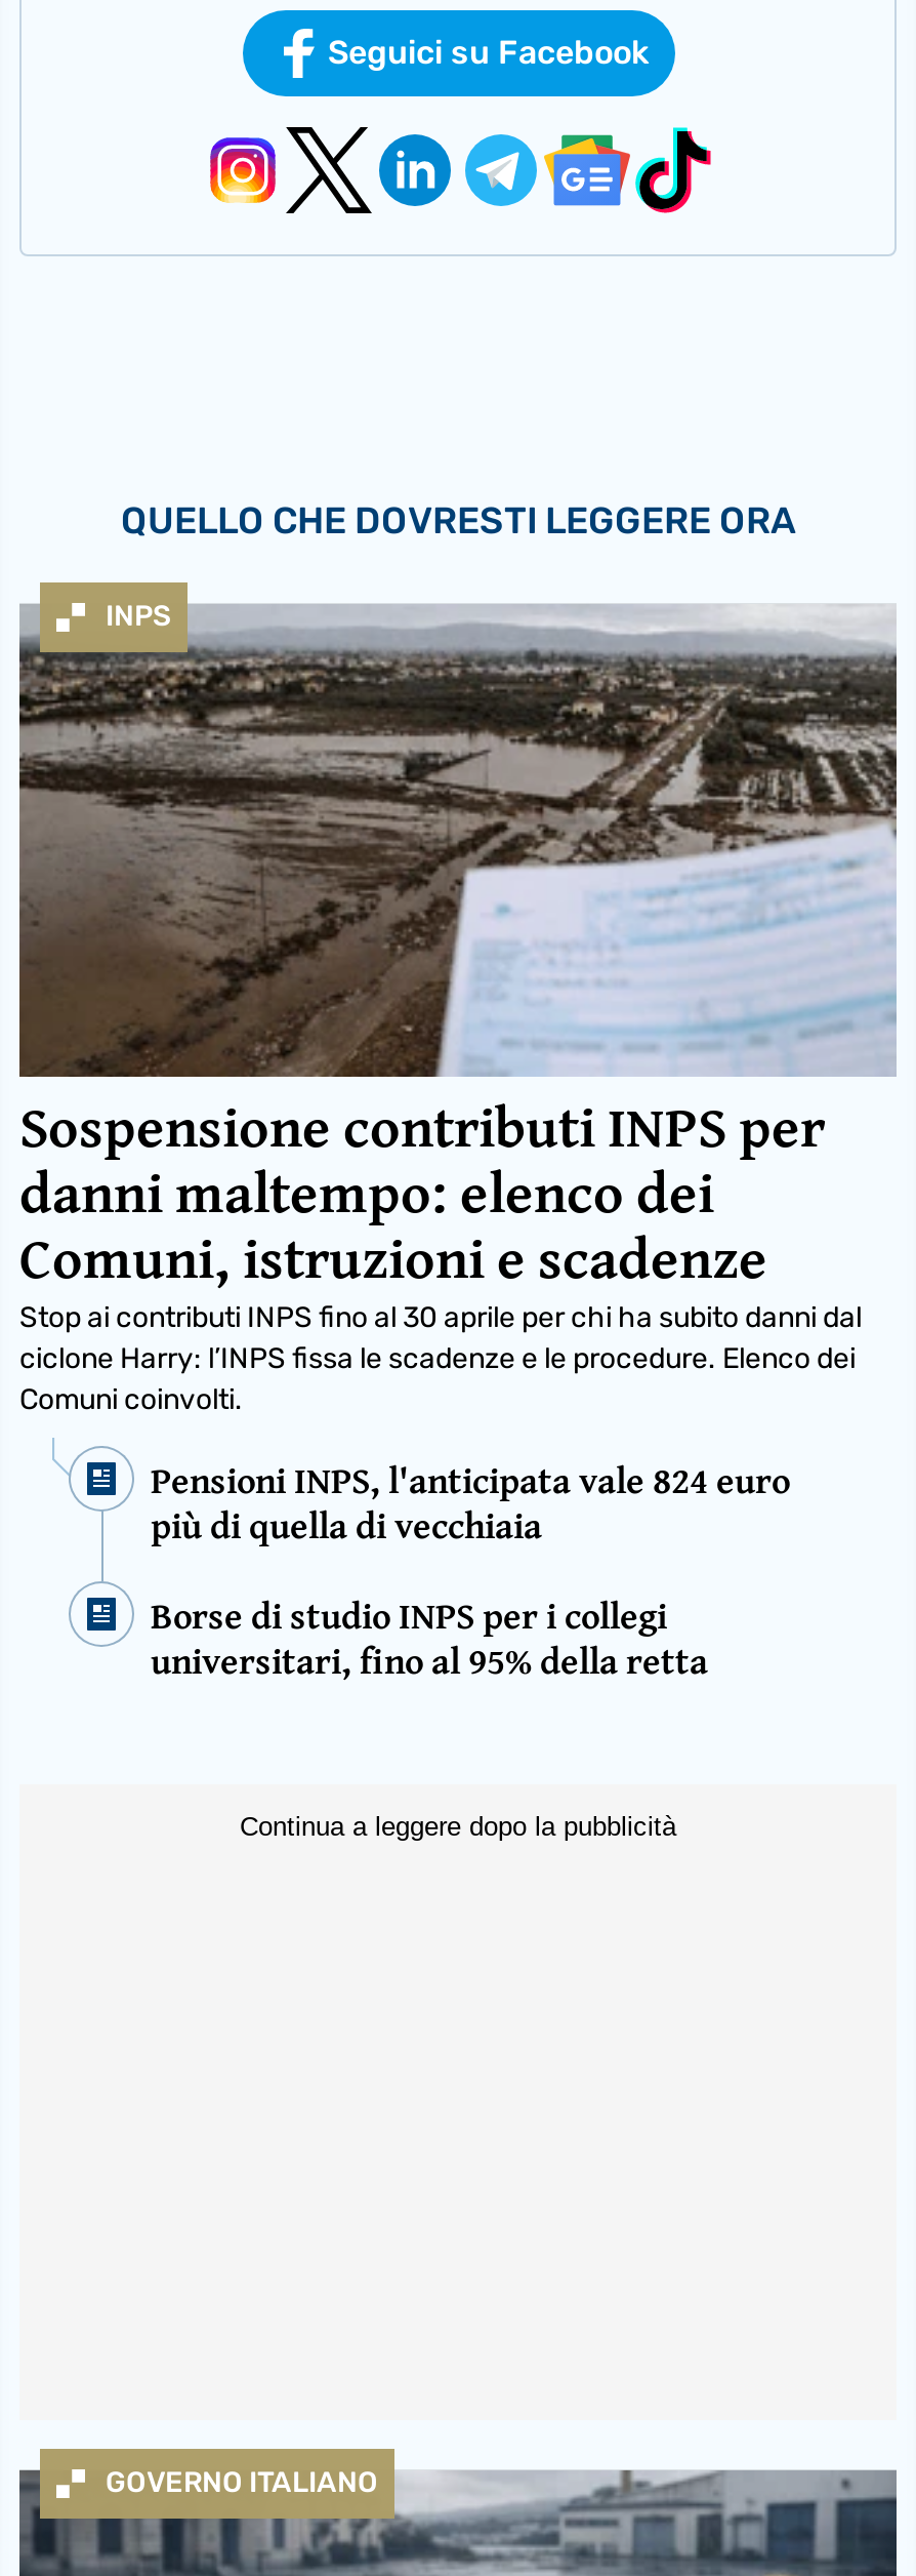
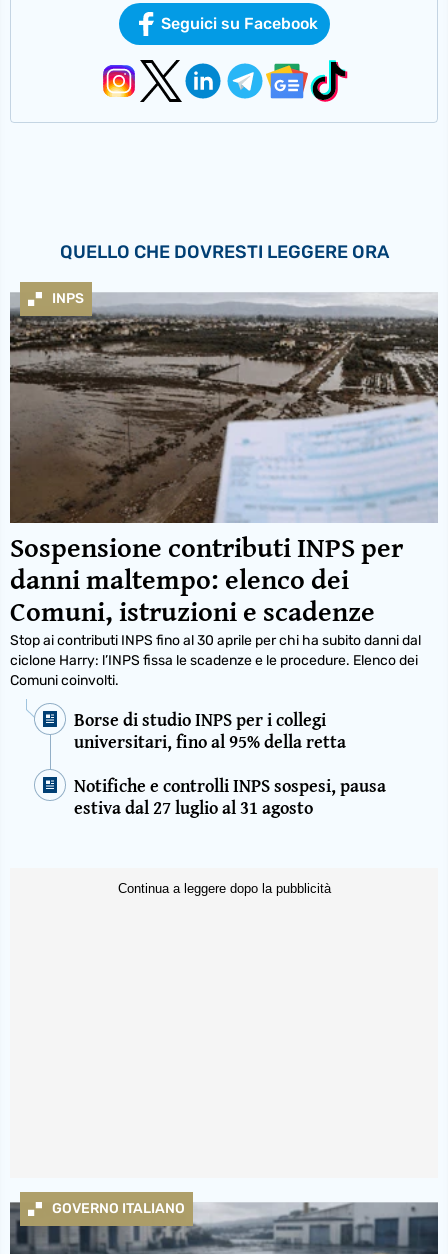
[151,1452,790,1553] Pensioni INPS, l'anticipata vale 824 euro | più di quella di vecchiaia -> none
moved [151,1588,708,1688] -> [74,706,346,755]: Borse di studio INPS per i collegi | universitari, fino al 95% della retta
none -> [74,772,386,821] Notifiche e controlli INPS sospesi, pausa | estiva dal 27 luglio al 31 agosto

